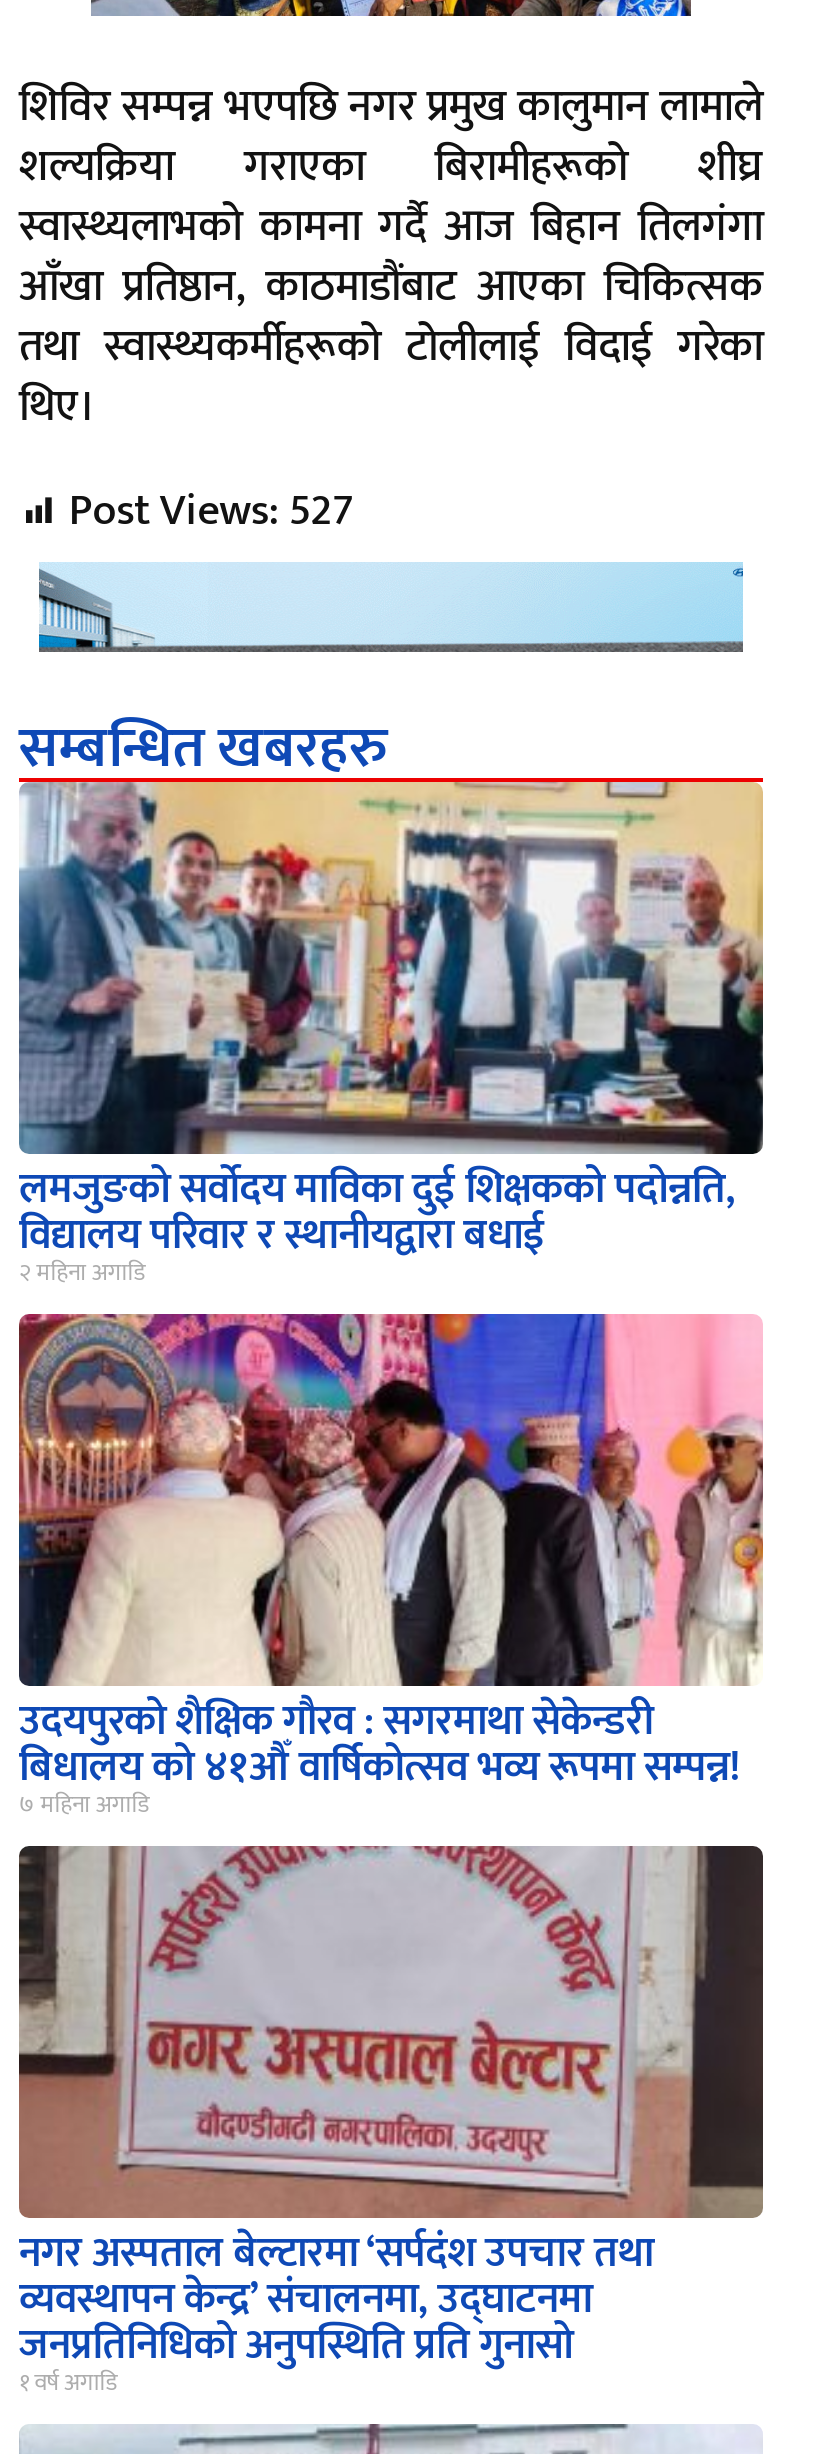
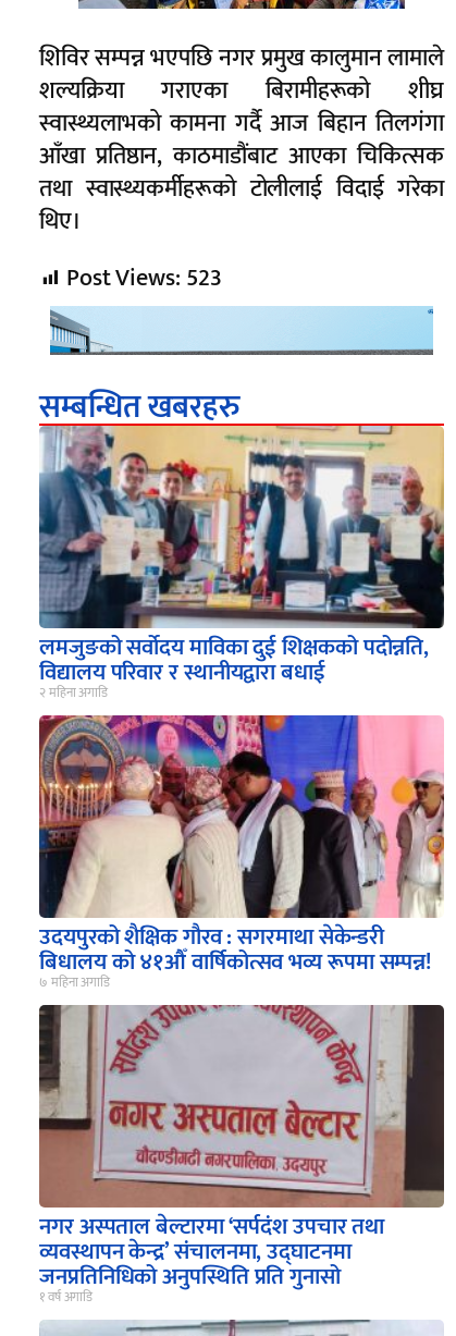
[69,474,354,548] Post Views: 527 -> [66,258,221,298] Post Views: 523

